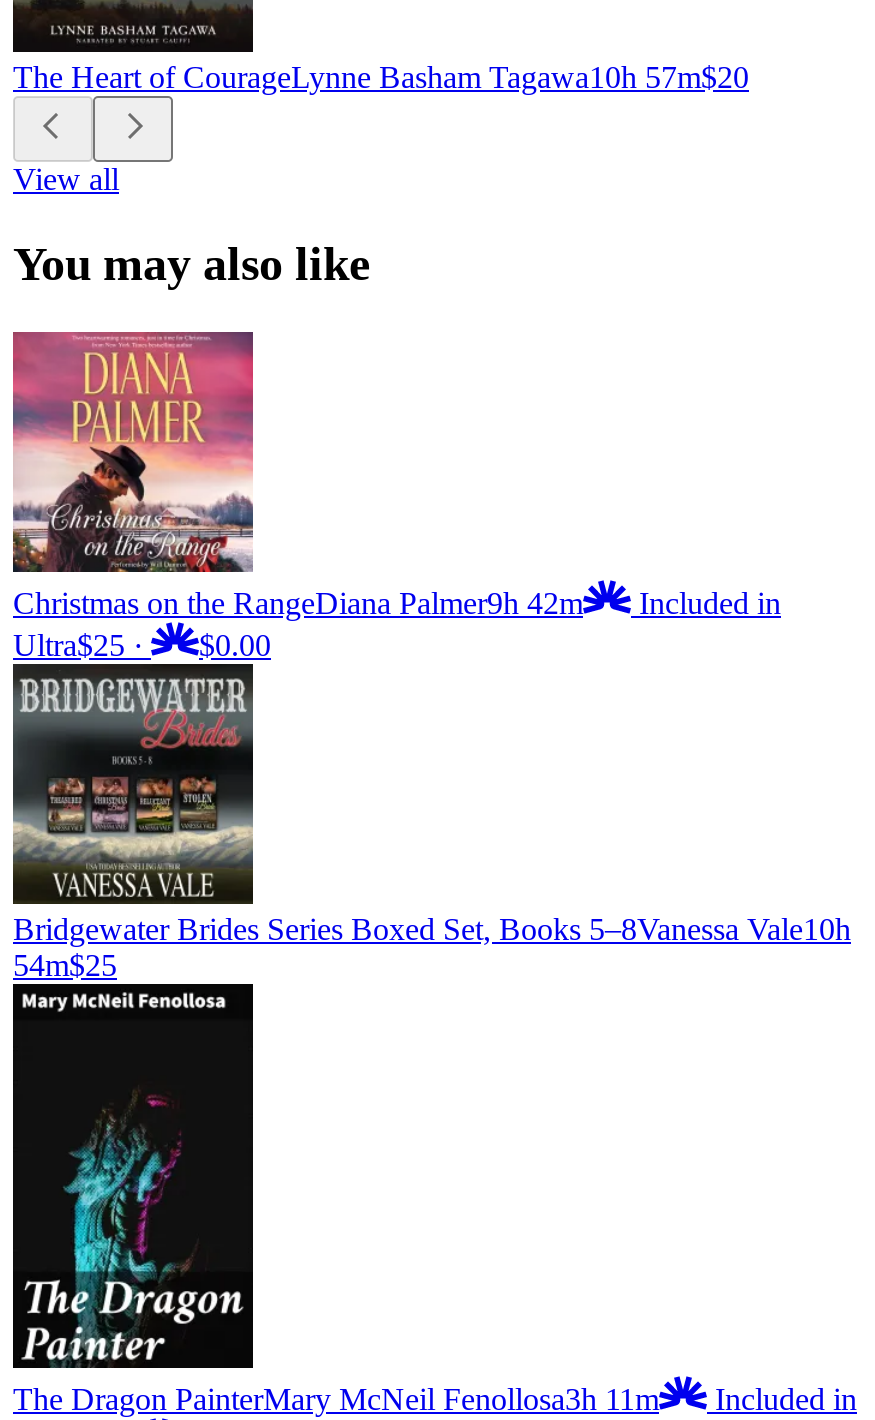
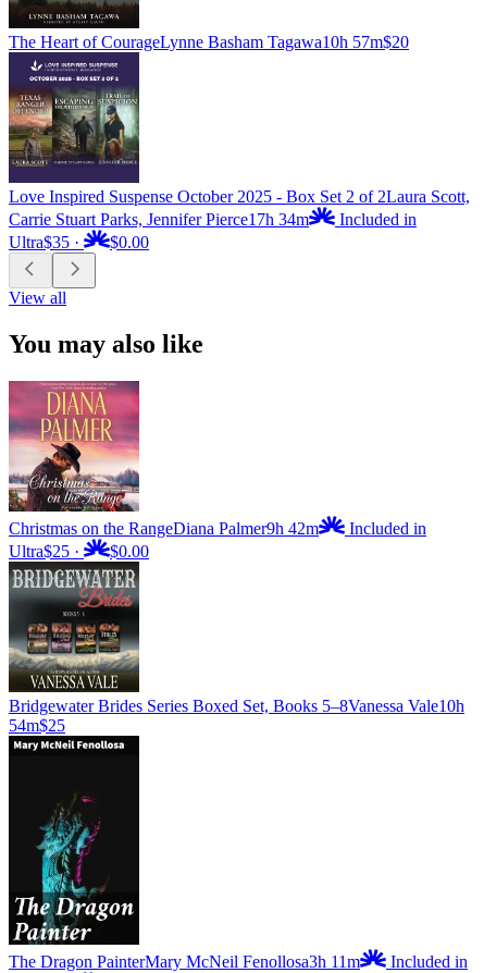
none -> [8,53,470,251] [image] | Love Inspired Suspense October 2025 - Box Set 2 of 2Laura Scott, | Carrie Stuart Parks, Jennifer Pierce17h 34m | Included in | Ultra$35 · | $0.00

